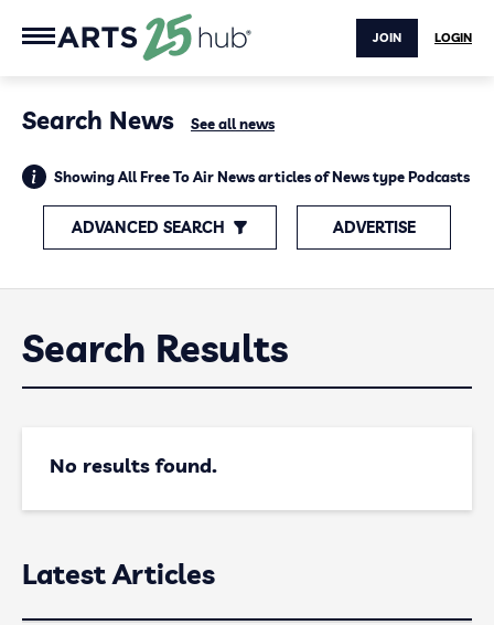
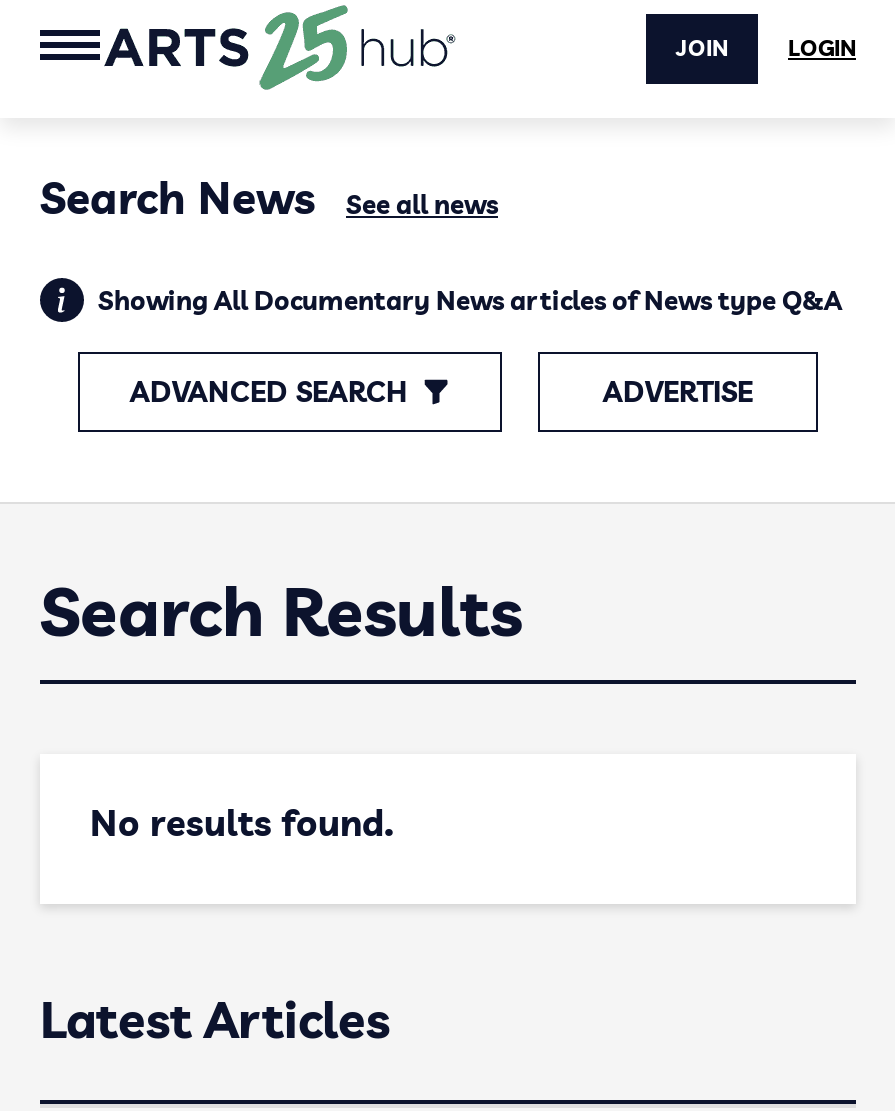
[54,168,470,186] Showing All Free To Air News articles of News type Podcasts -> [98,284,842,316] Showing All Documentary News articles of News type Q&A

